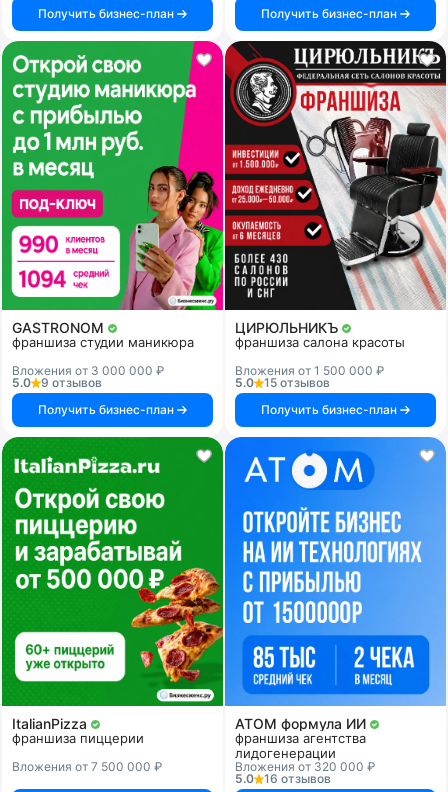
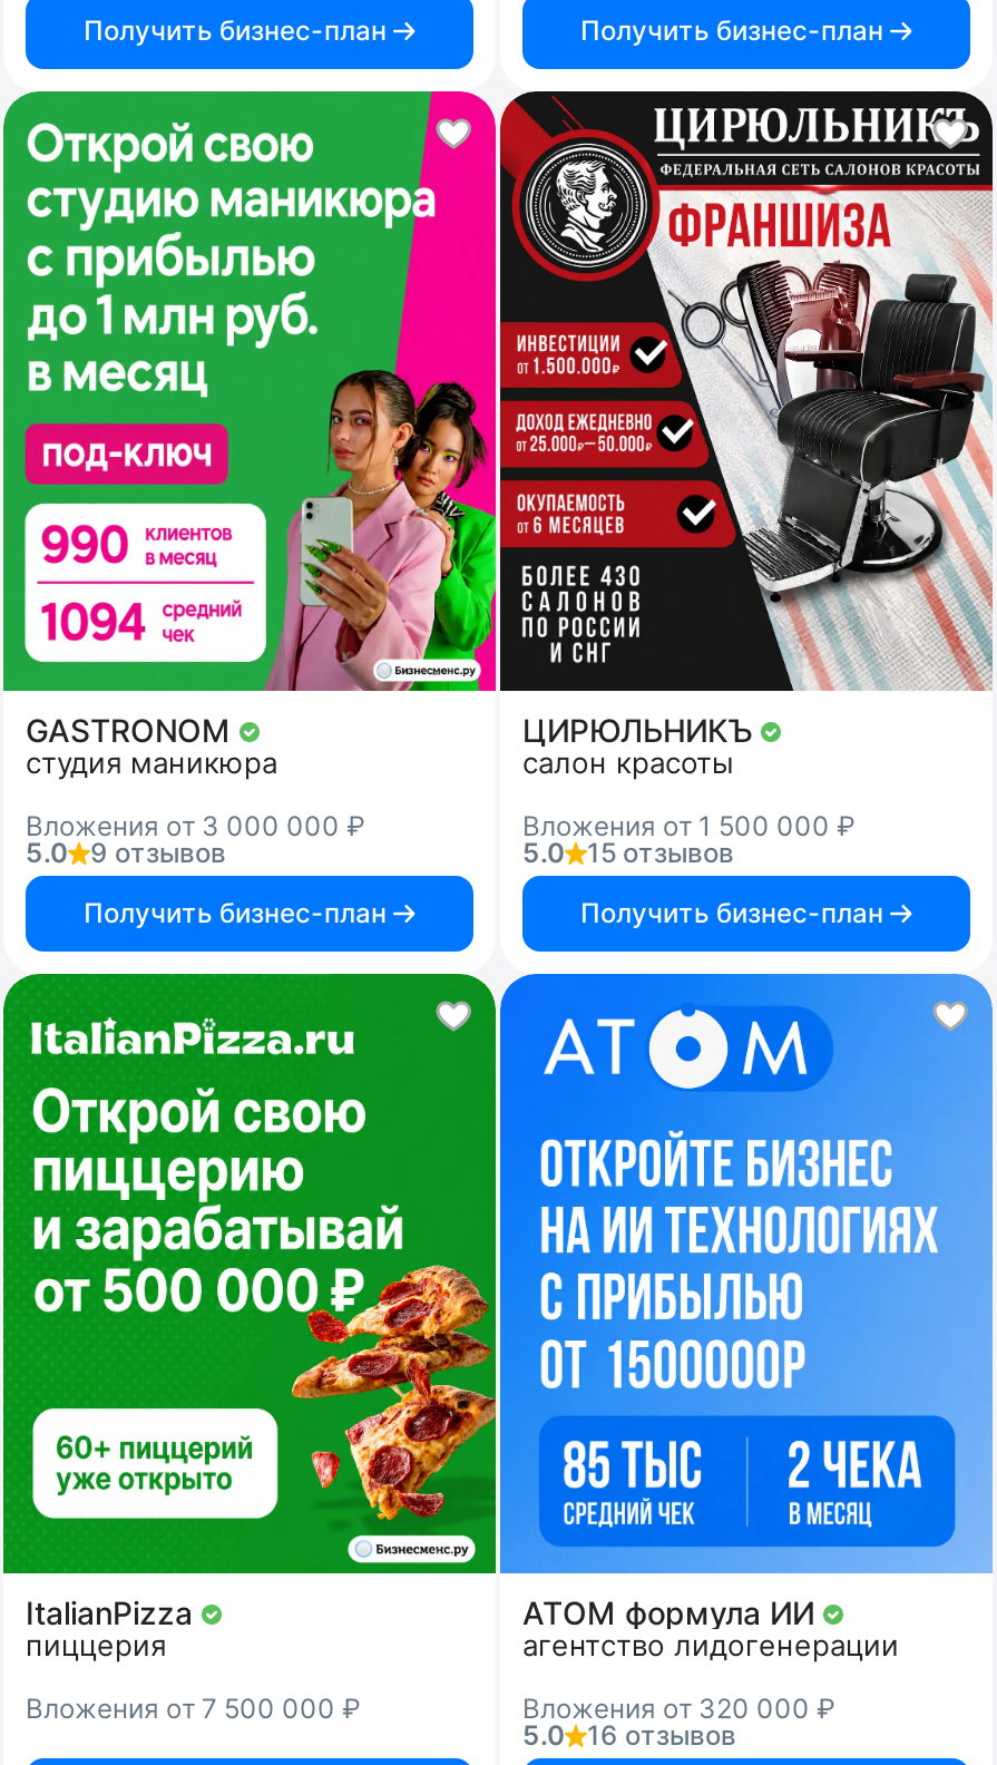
[12,334,194,350] франшиза студии маникюра -> [26,744,277,780] студия маникюра
[235,334,405,350] франшиза салона красоты -> [522,744,734,780] салон красоты
[12,730,144,746] франшиза пиццерии -> [26,1626,166,1662] пиццерия
[235,730,366,761] франшиза агентства | лидогенерации -> [522,1626,899,1662] агентство лидогенерации

